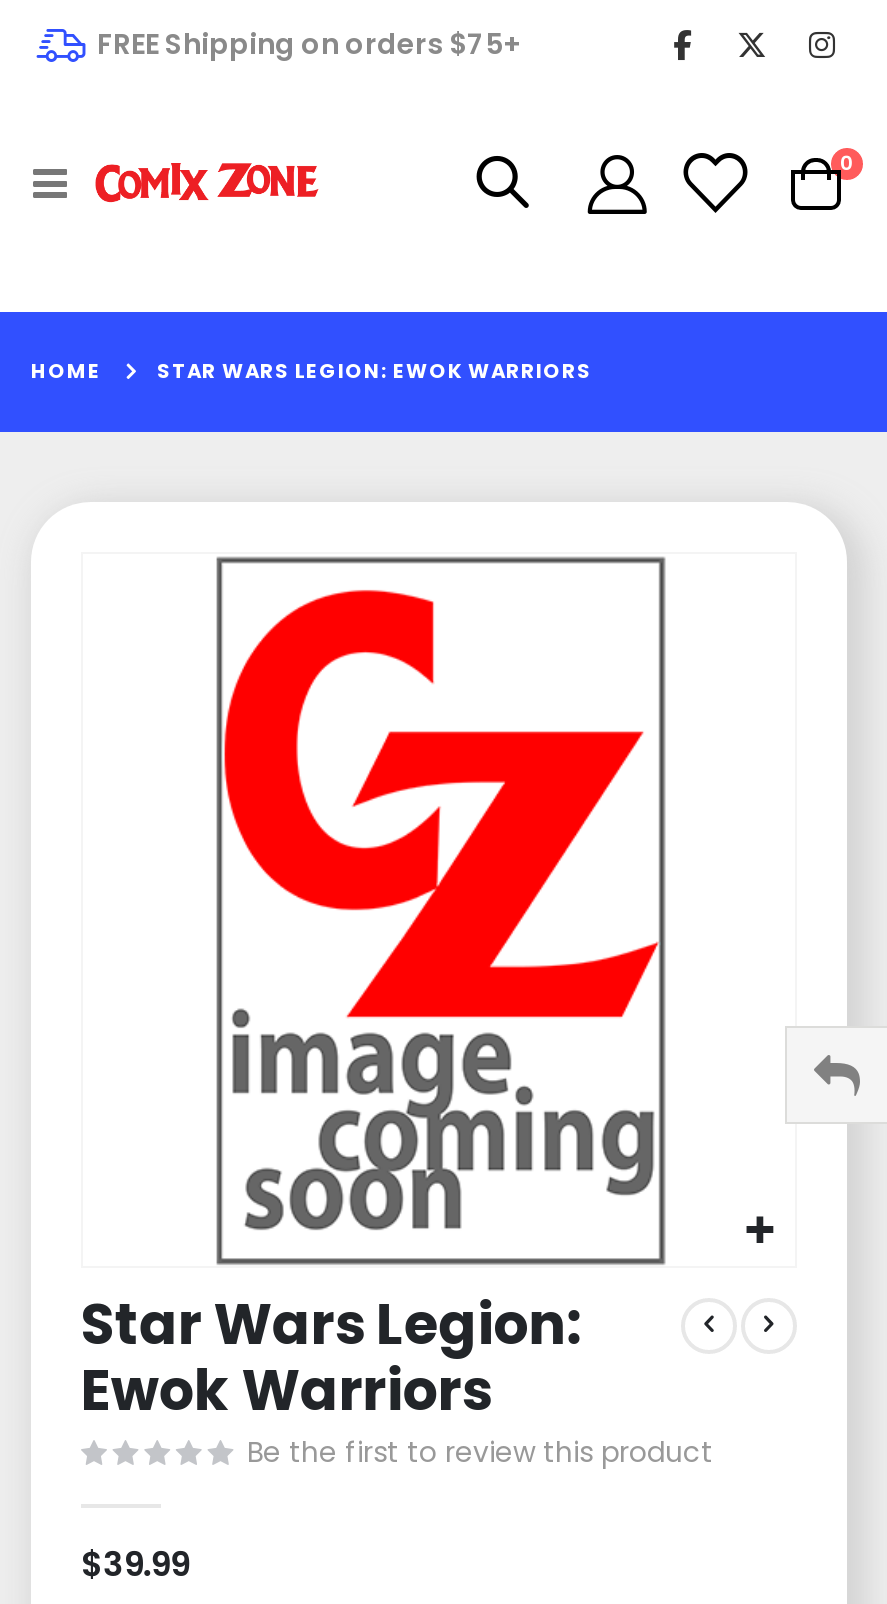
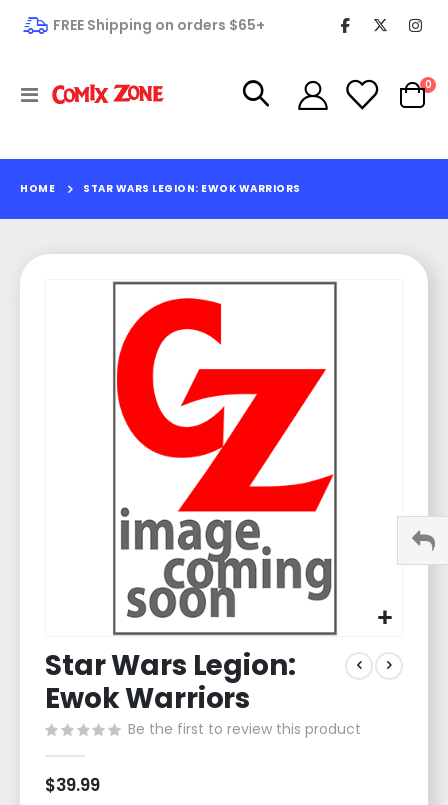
[97,23,521,63] FREE Shipping on orders $75+ -> [53,14,265,34] FREE Shipping on orders $65+

